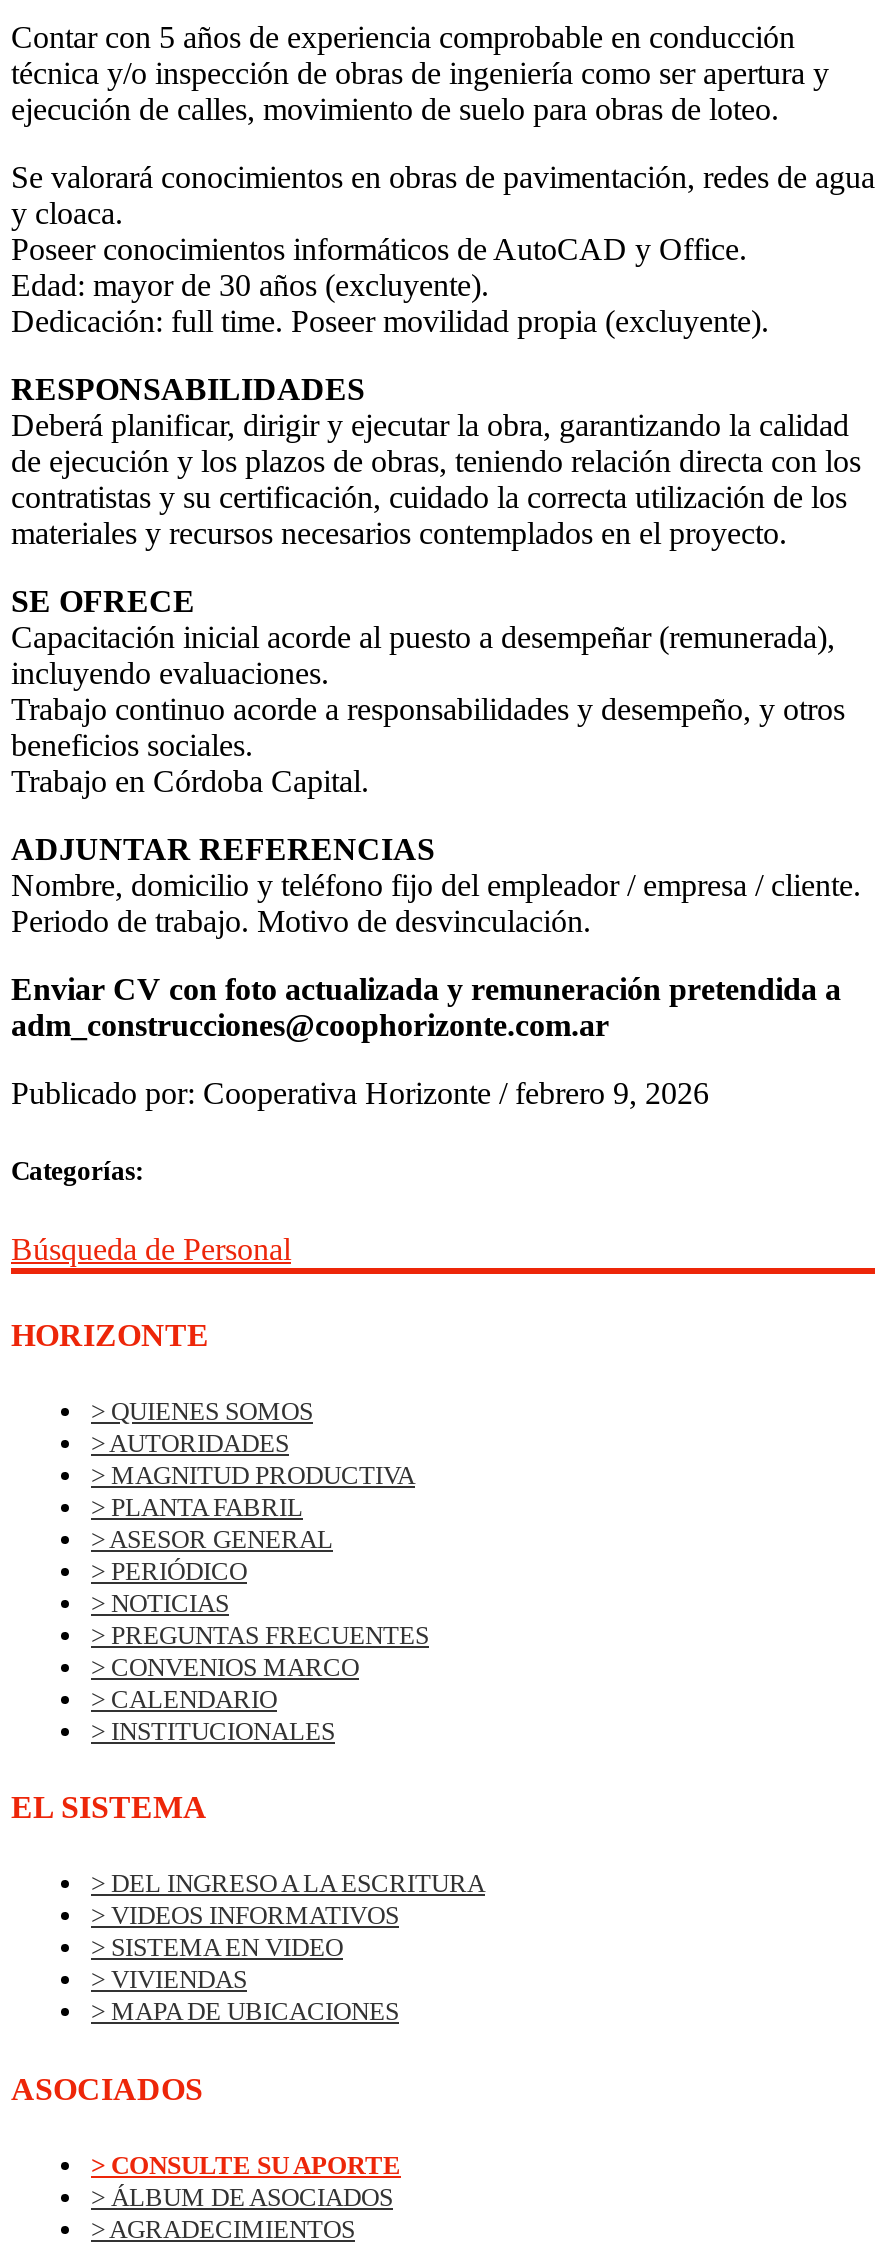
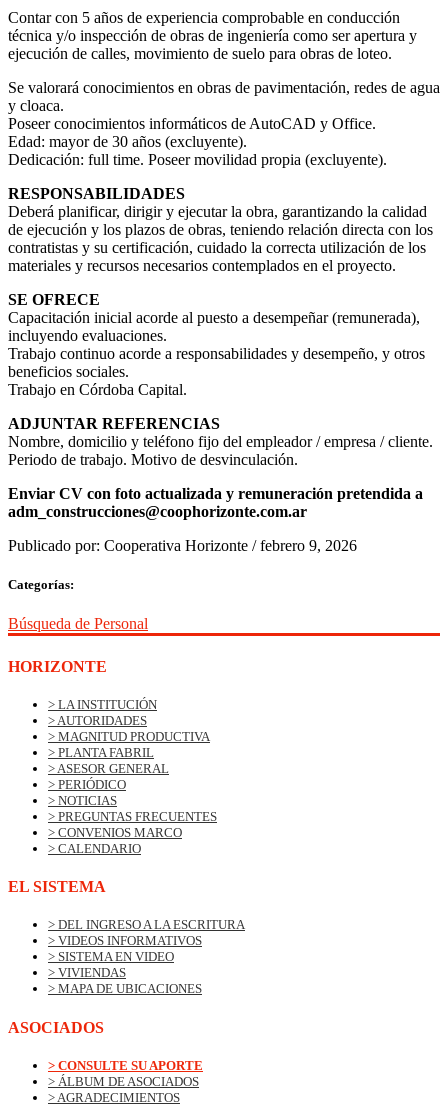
[91,1396,313,1426] > QUIENES SOMOS -> [48,697,157,712] > LA INSTITUCIÓN
[91,1716,335,1746] > INSTITUCIONALES -> none

